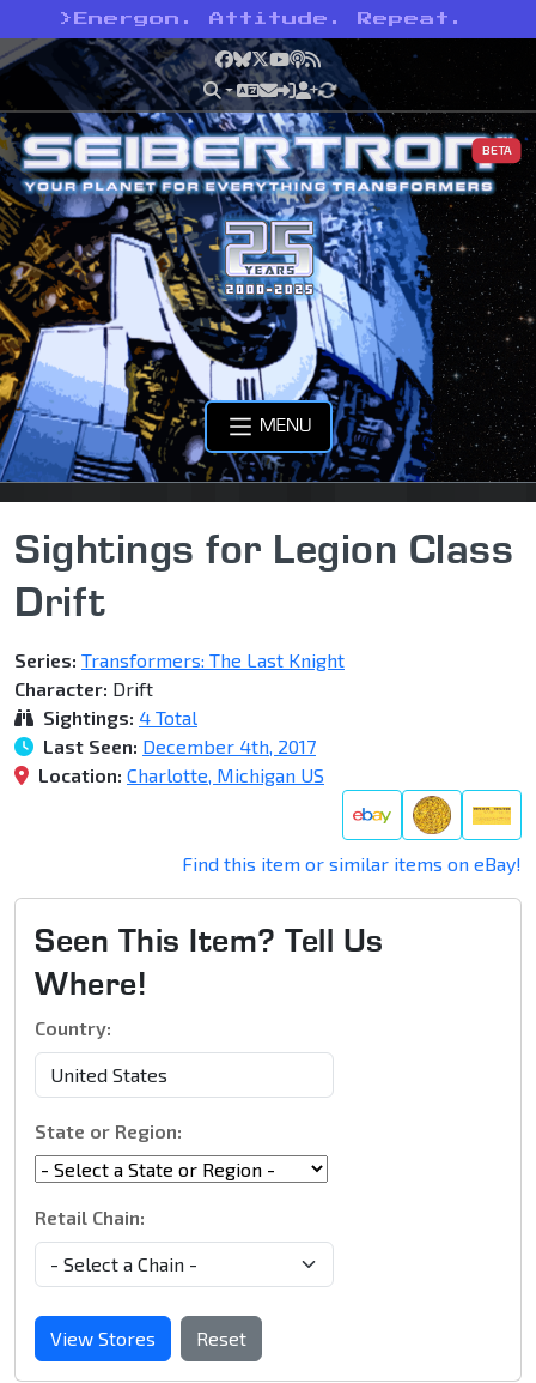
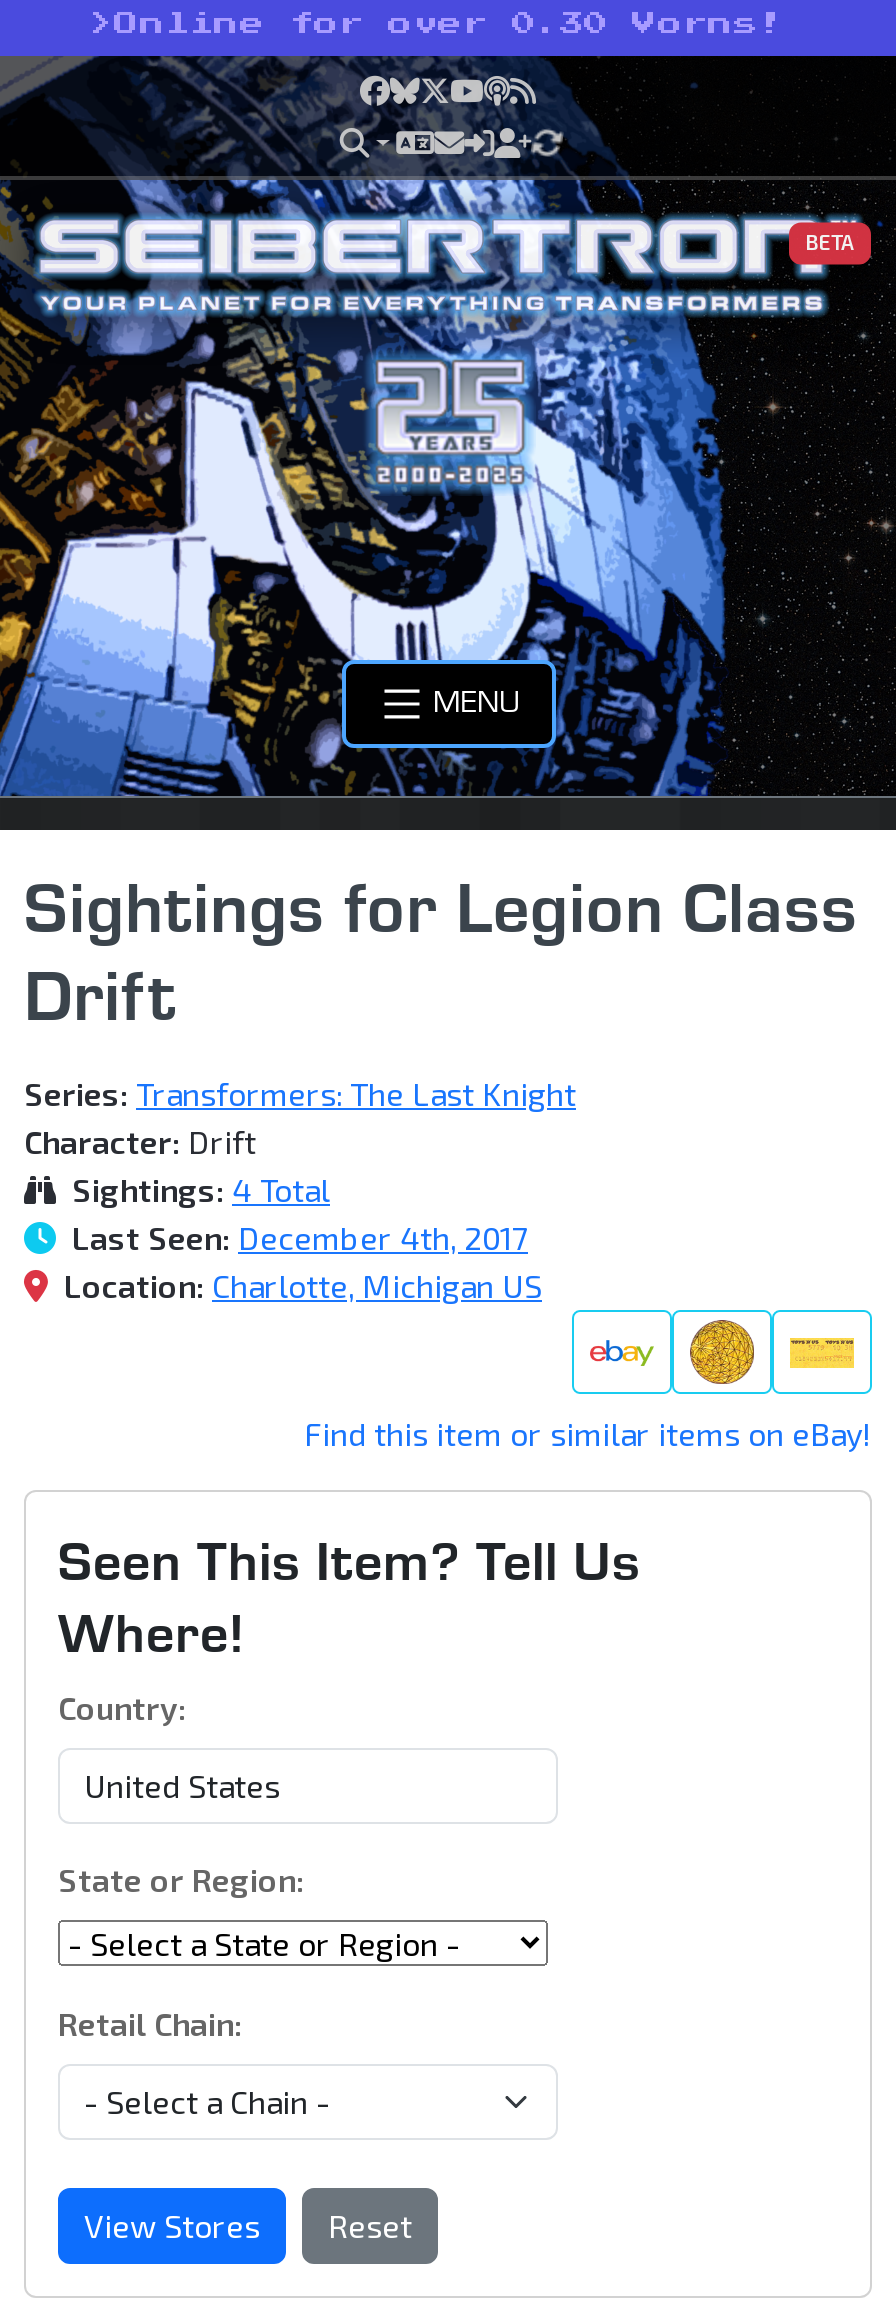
[59,12,464,26] > Energon. Attitude. Repeat. -> [90,12,784,36] > Online for over 0.30 Vorns!

